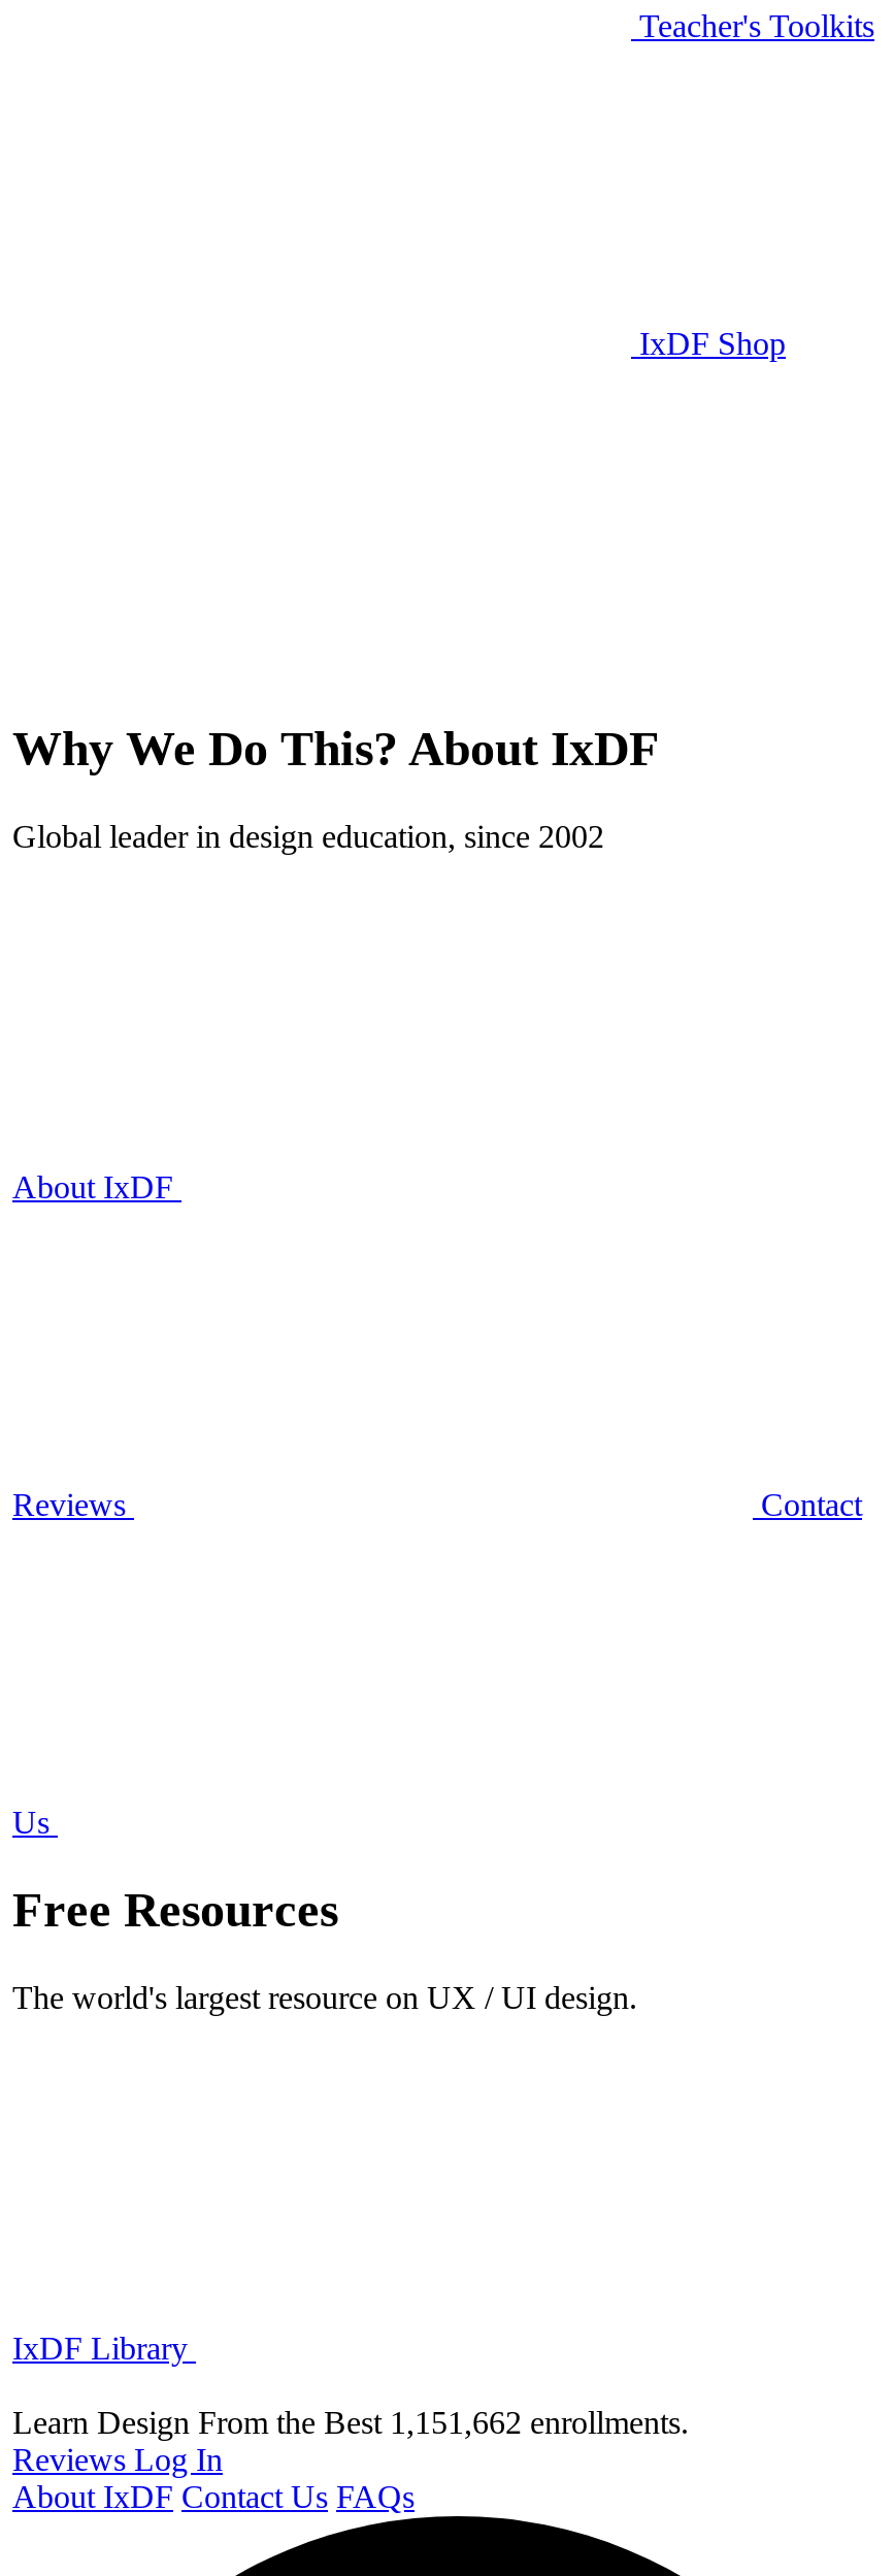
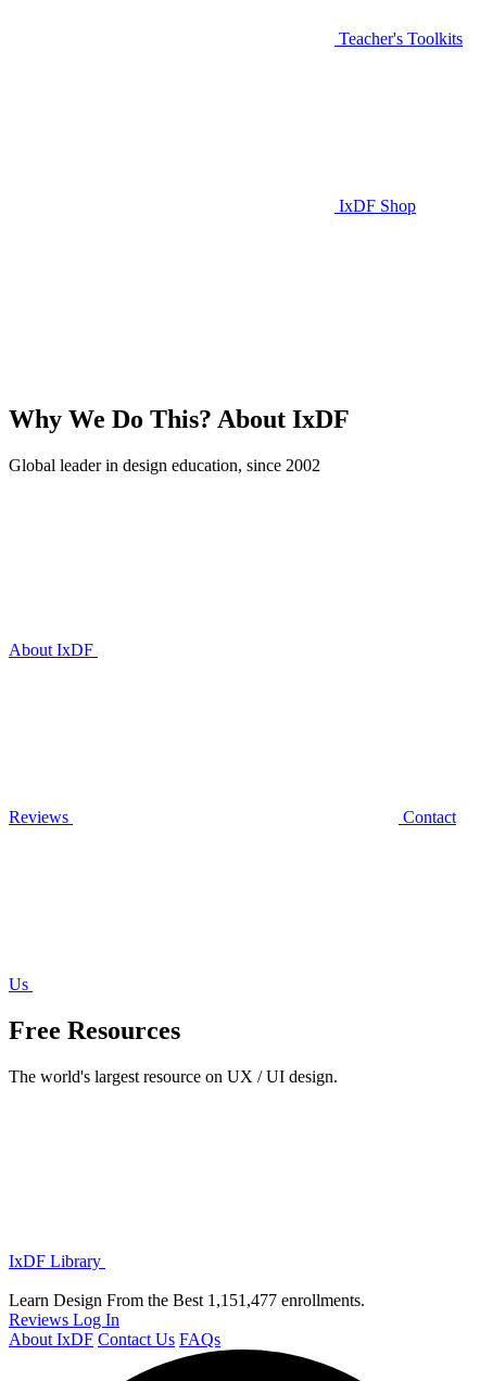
[12,2404,689,2439] Learn Design From the Best 1,151,662 enrollments. -> [9,1291,365,1309] Learn Design From the Best 1,151,477 enrollments.

